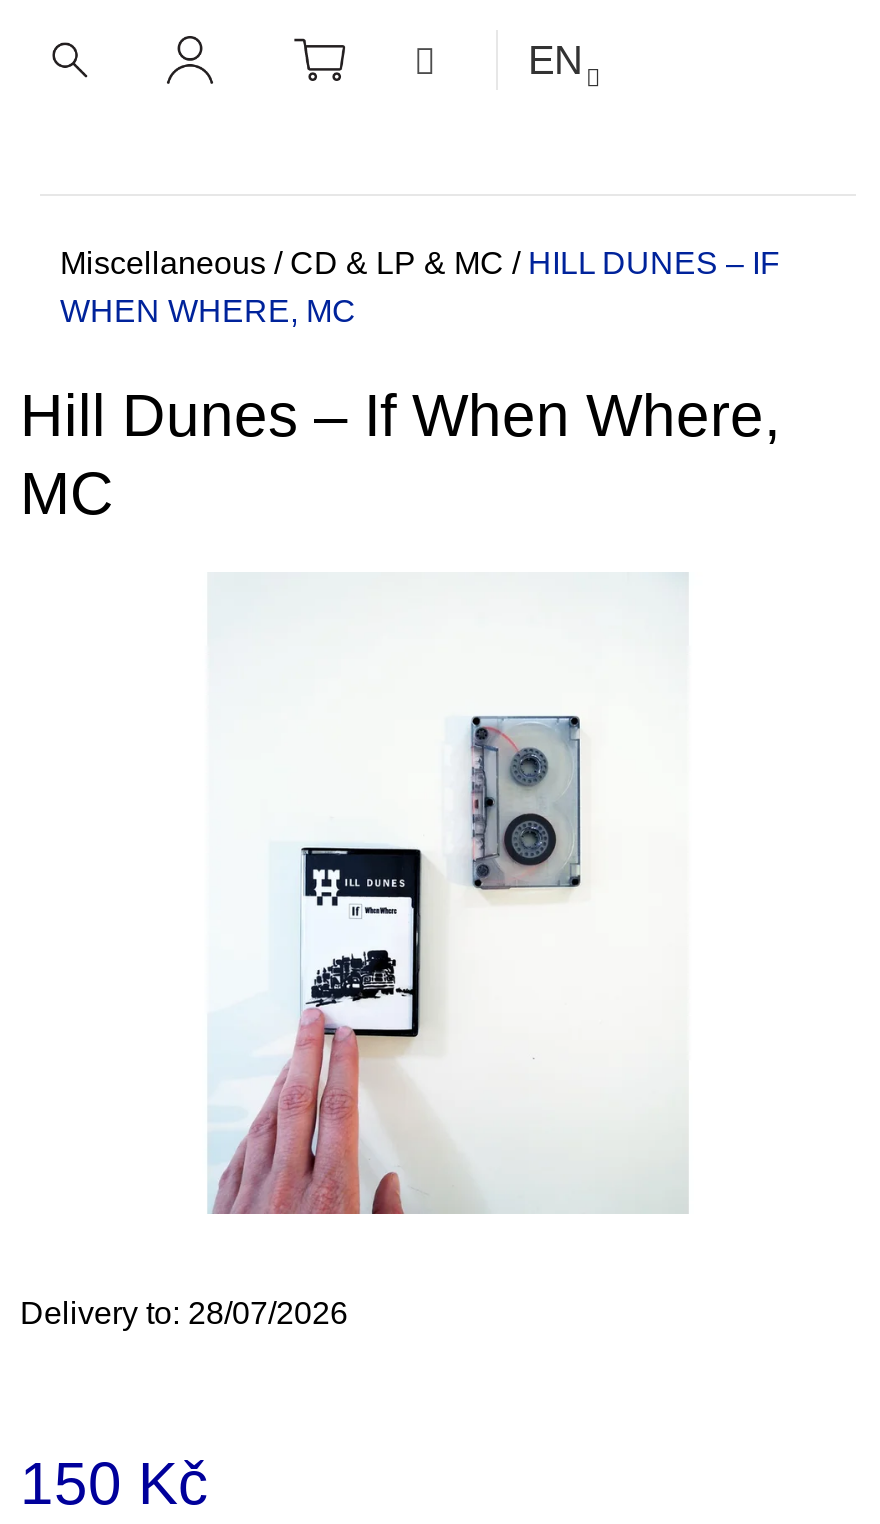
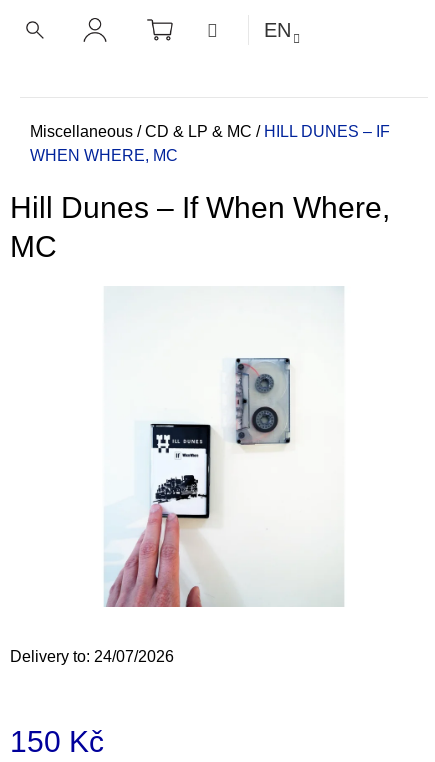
[20,1296,348,1330] Delivery to: 28/07/2026 -> [10,648,174,665] Delivery to: 24/07/2026

